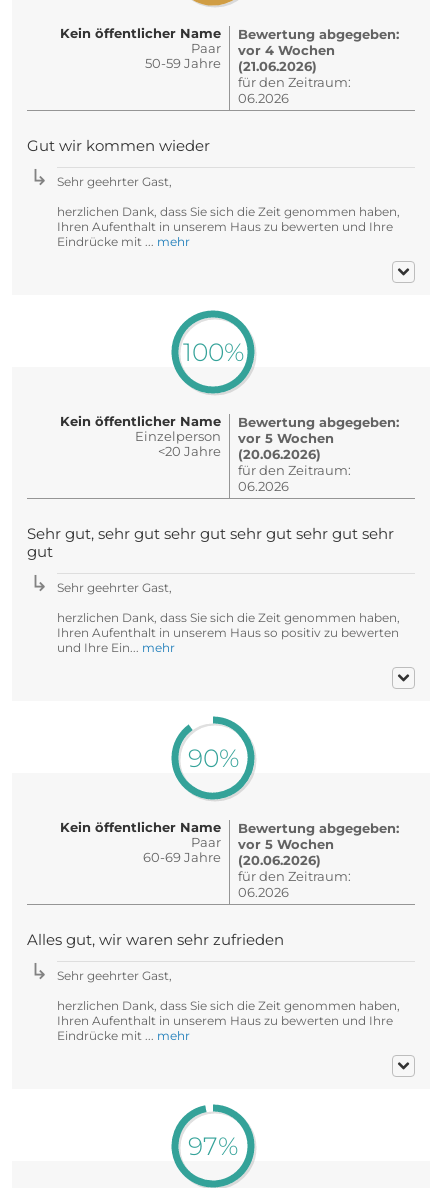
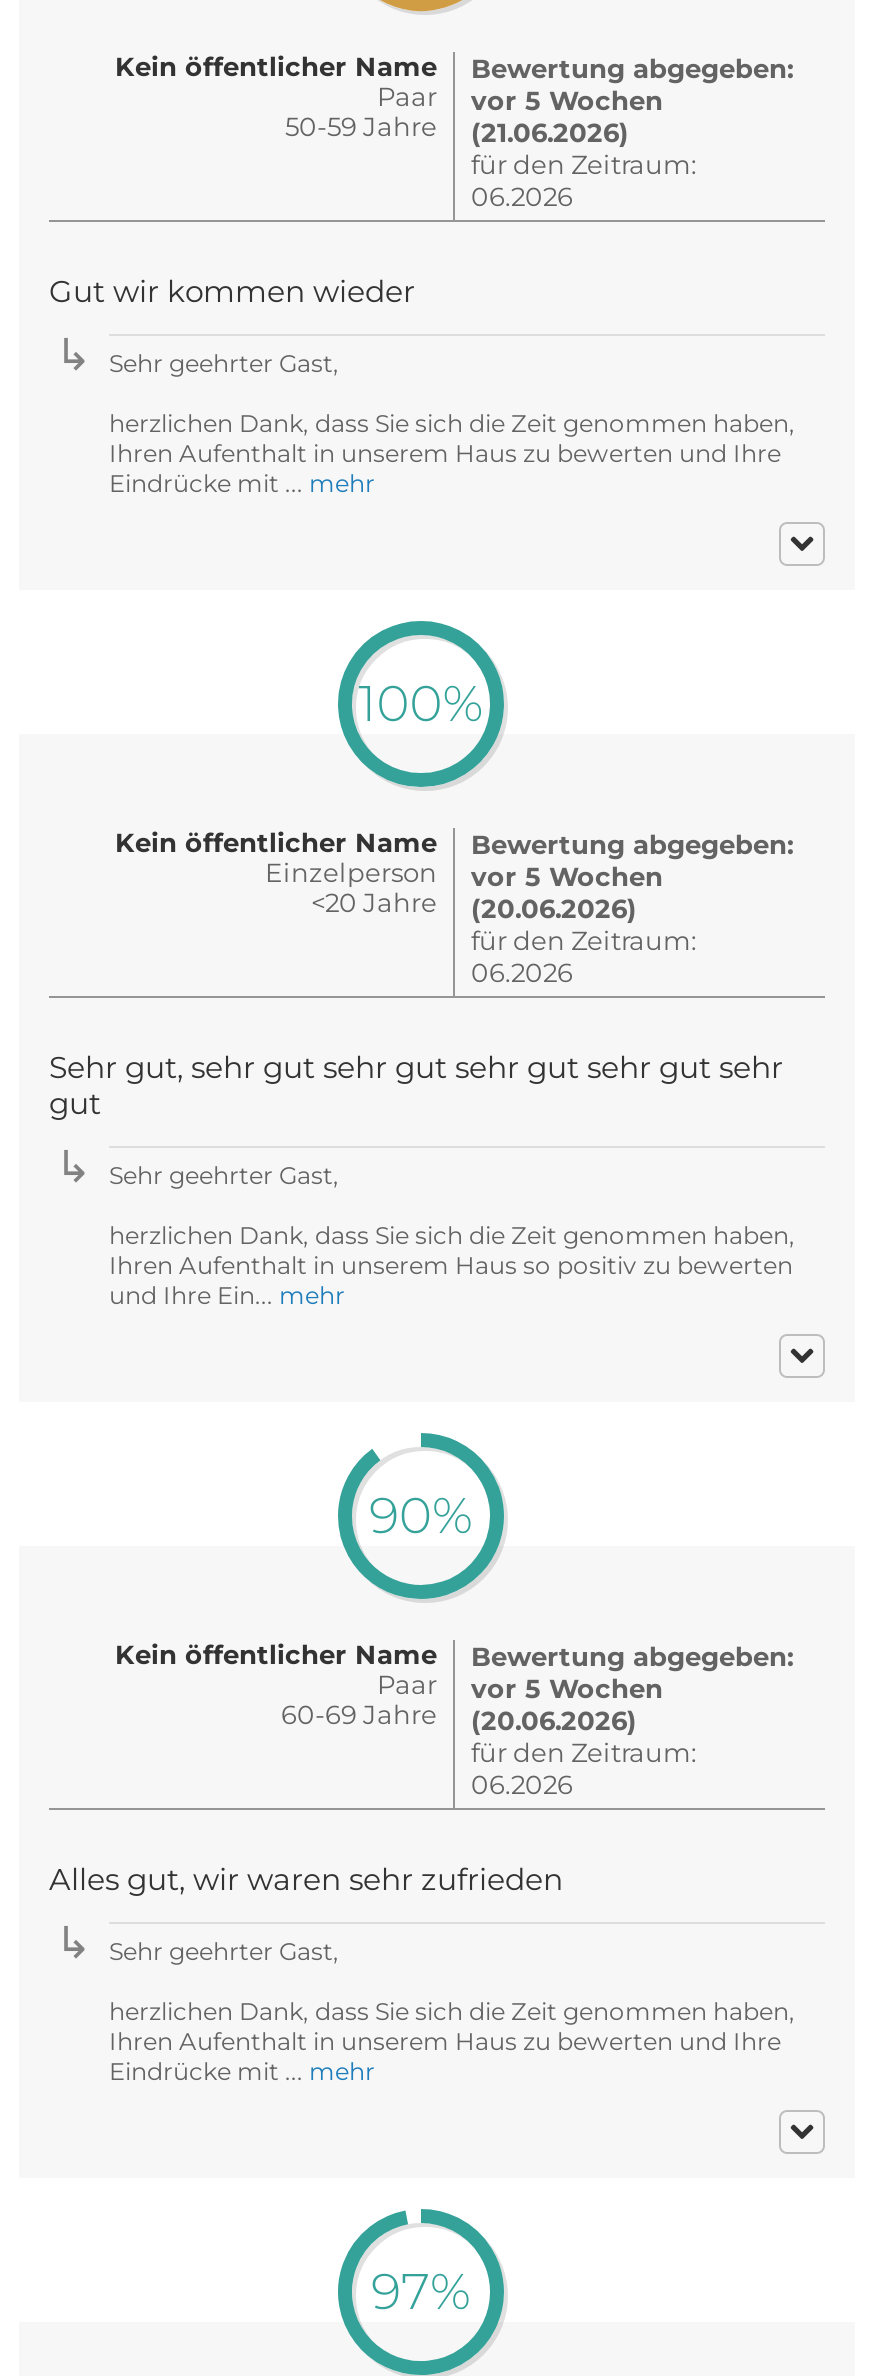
[191,40,335,58] Paar vor 4 Wochen -> [377,80,663,116] Paar vor 5 Wochen

